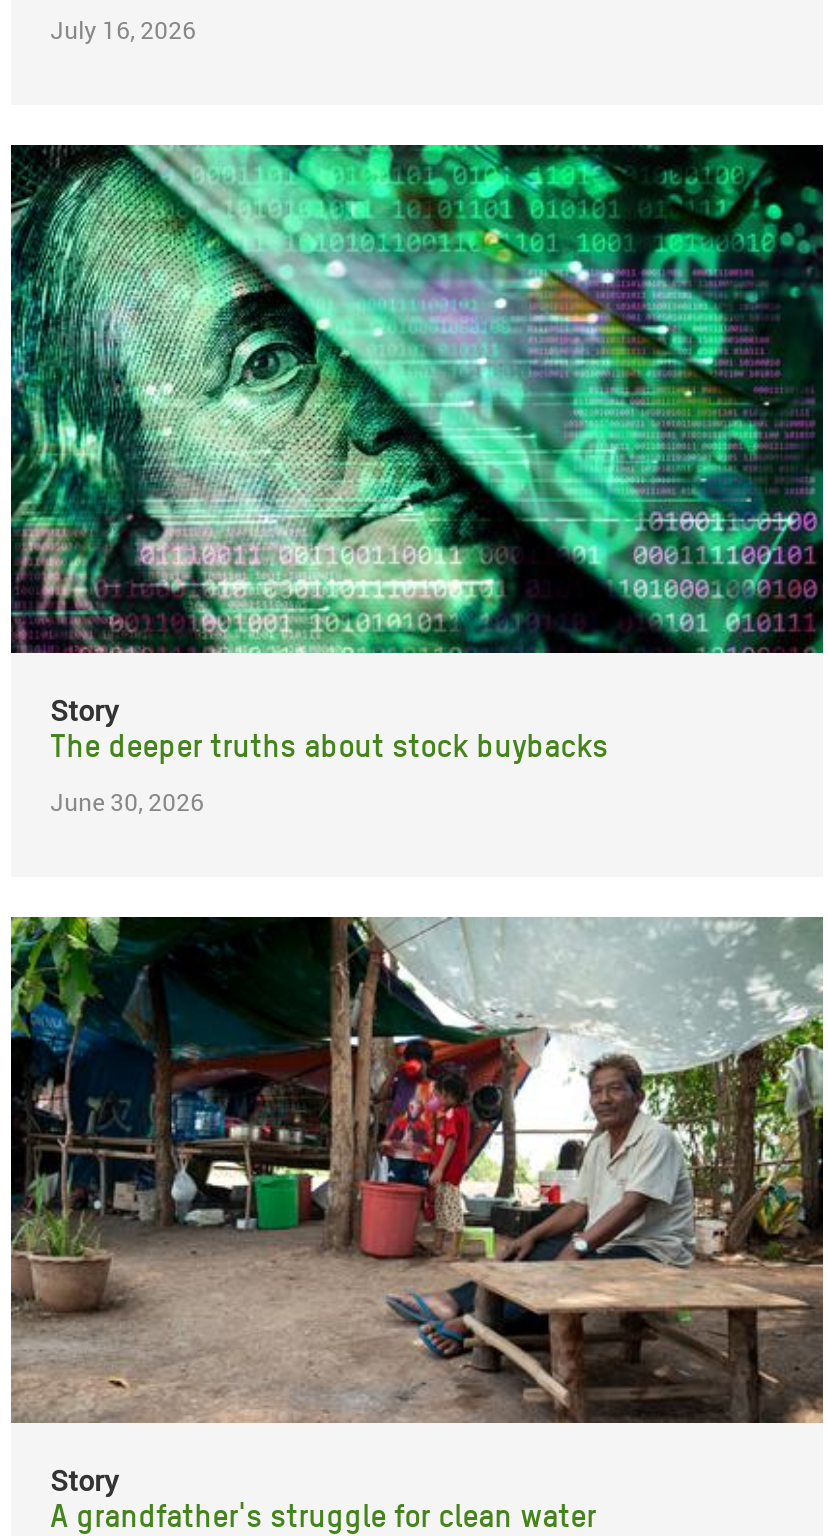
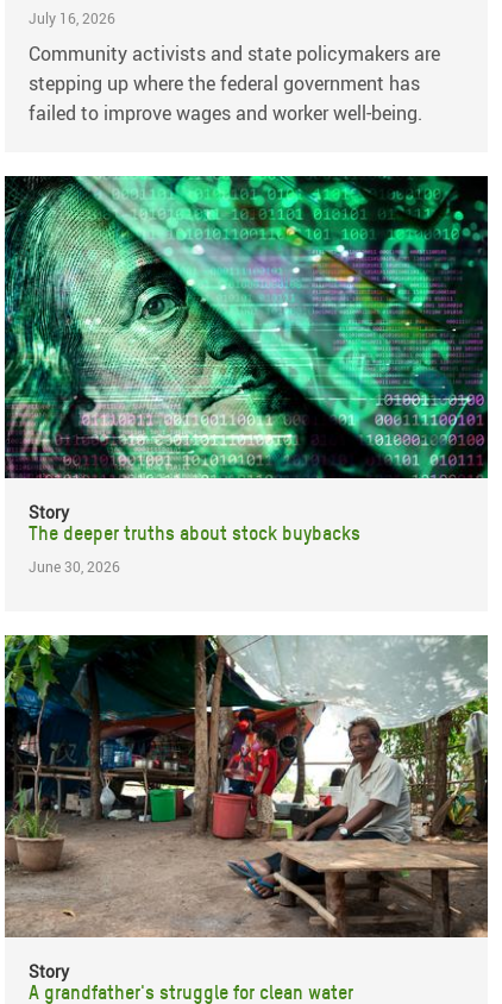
none -> [28,41,440,126] Community activists and state policymakers are | stepping up where the federal government has | failed to improve wages and worker well-being.

